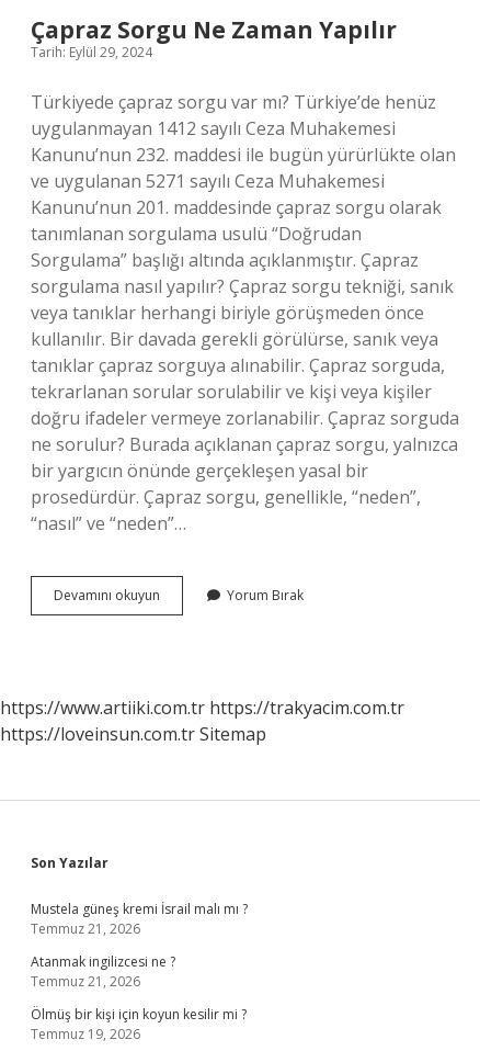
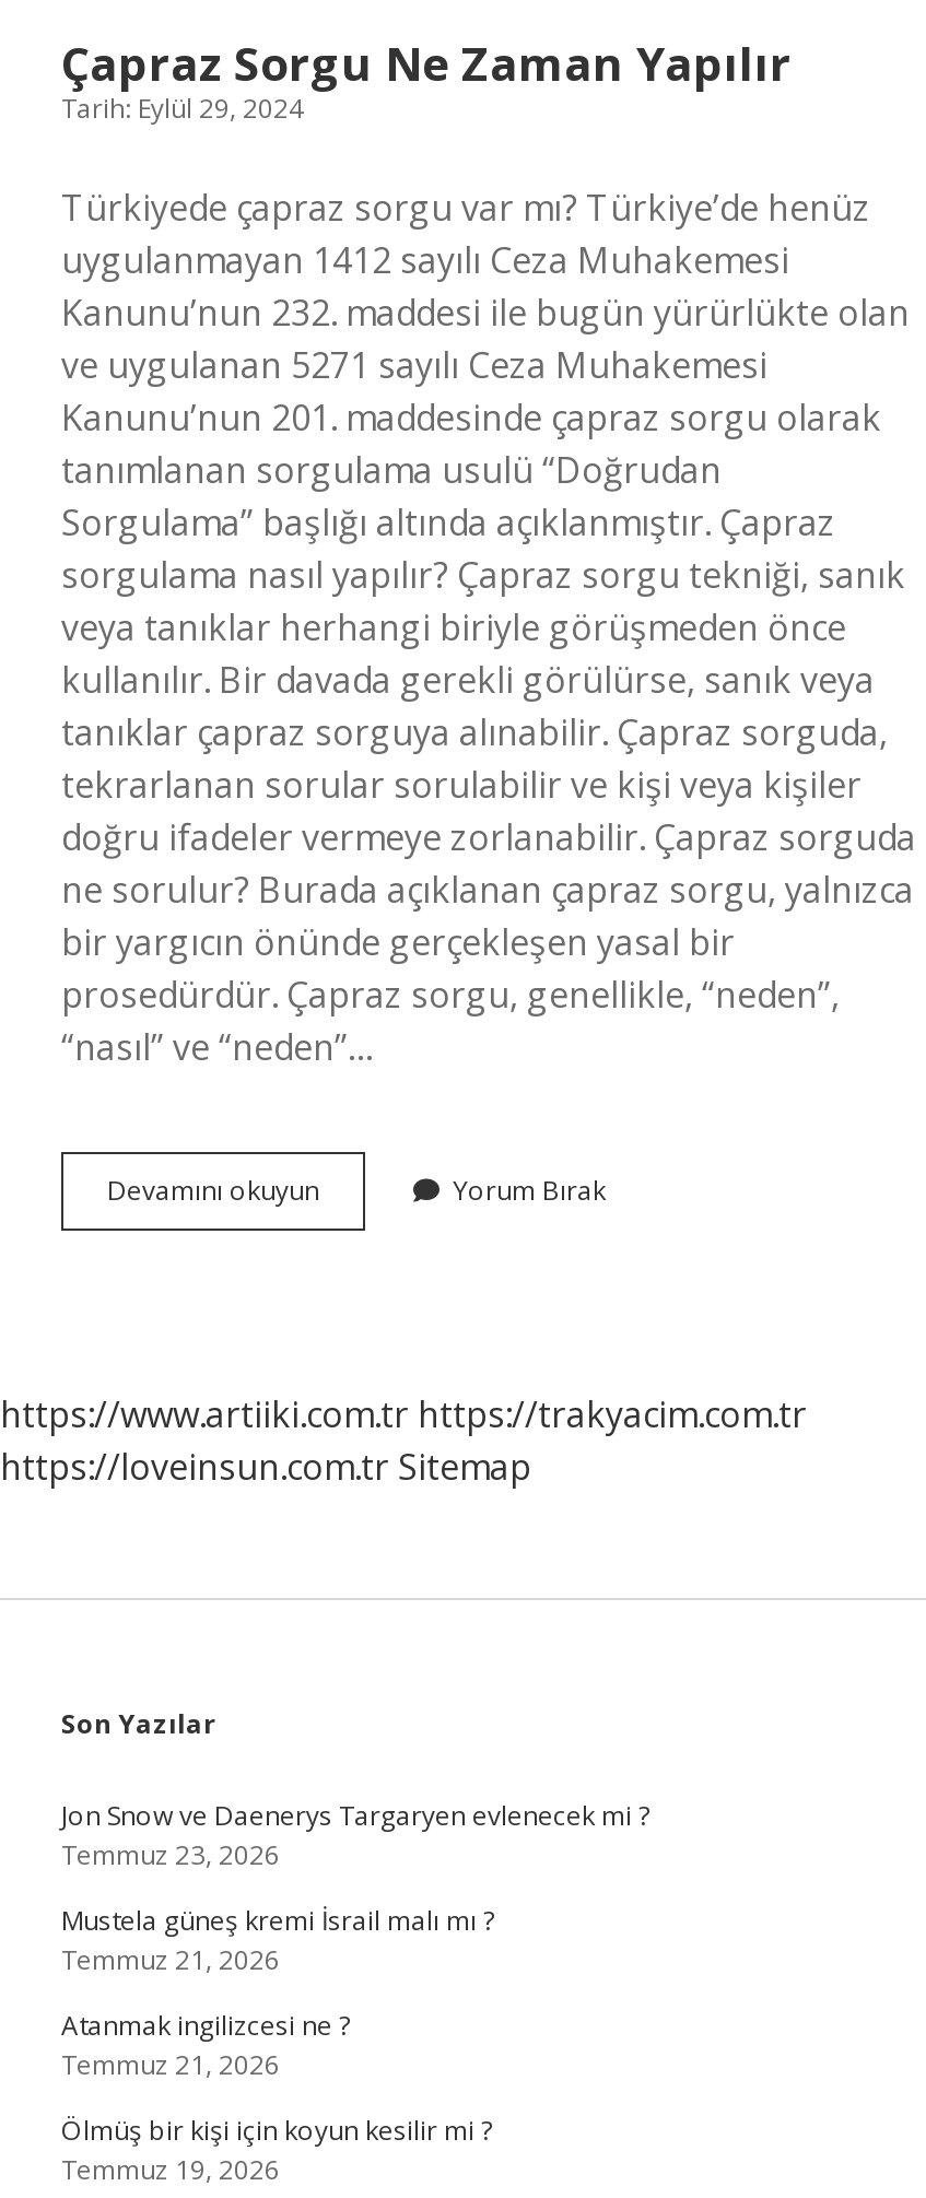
none -> [61,1797,649,1873] Jon Snow ve Daenerys Targaryen evlenecek mi ? | Temmuz 23, 2026

